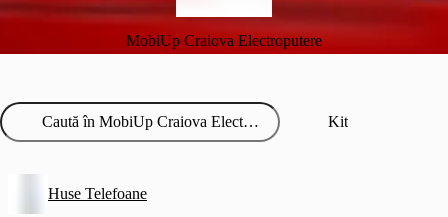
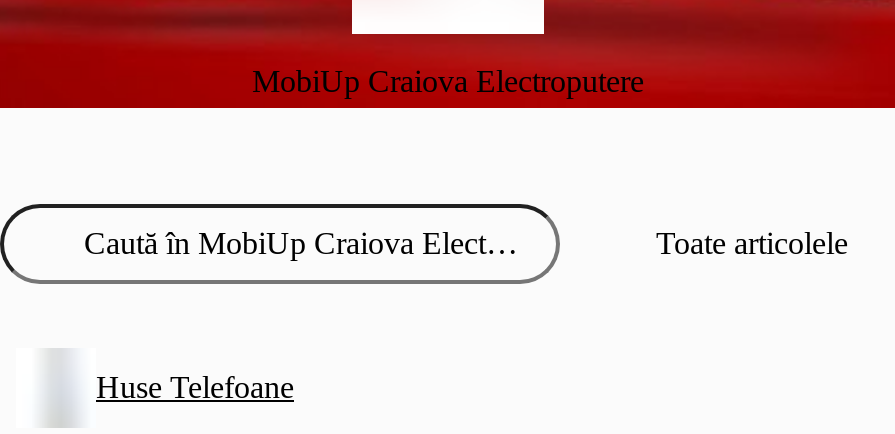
[328,113,348,130] Kit -> [656,226,848,260] Toate articolele

